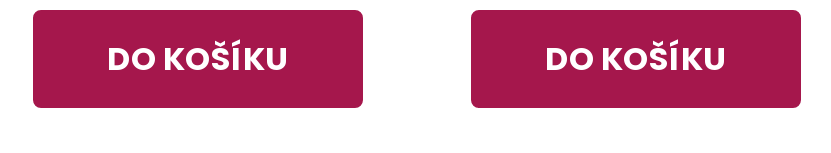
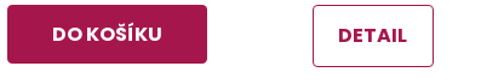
[545,37,727,83] DO KOŠÍKU -> [338,22,407,50] DETAIL

